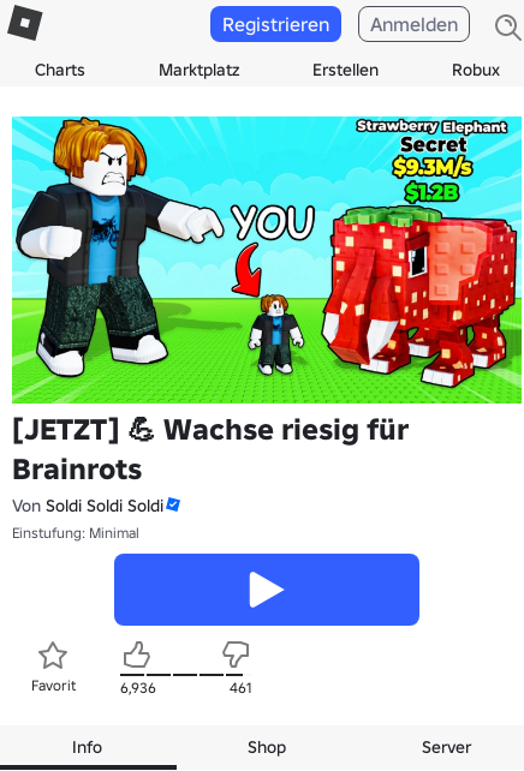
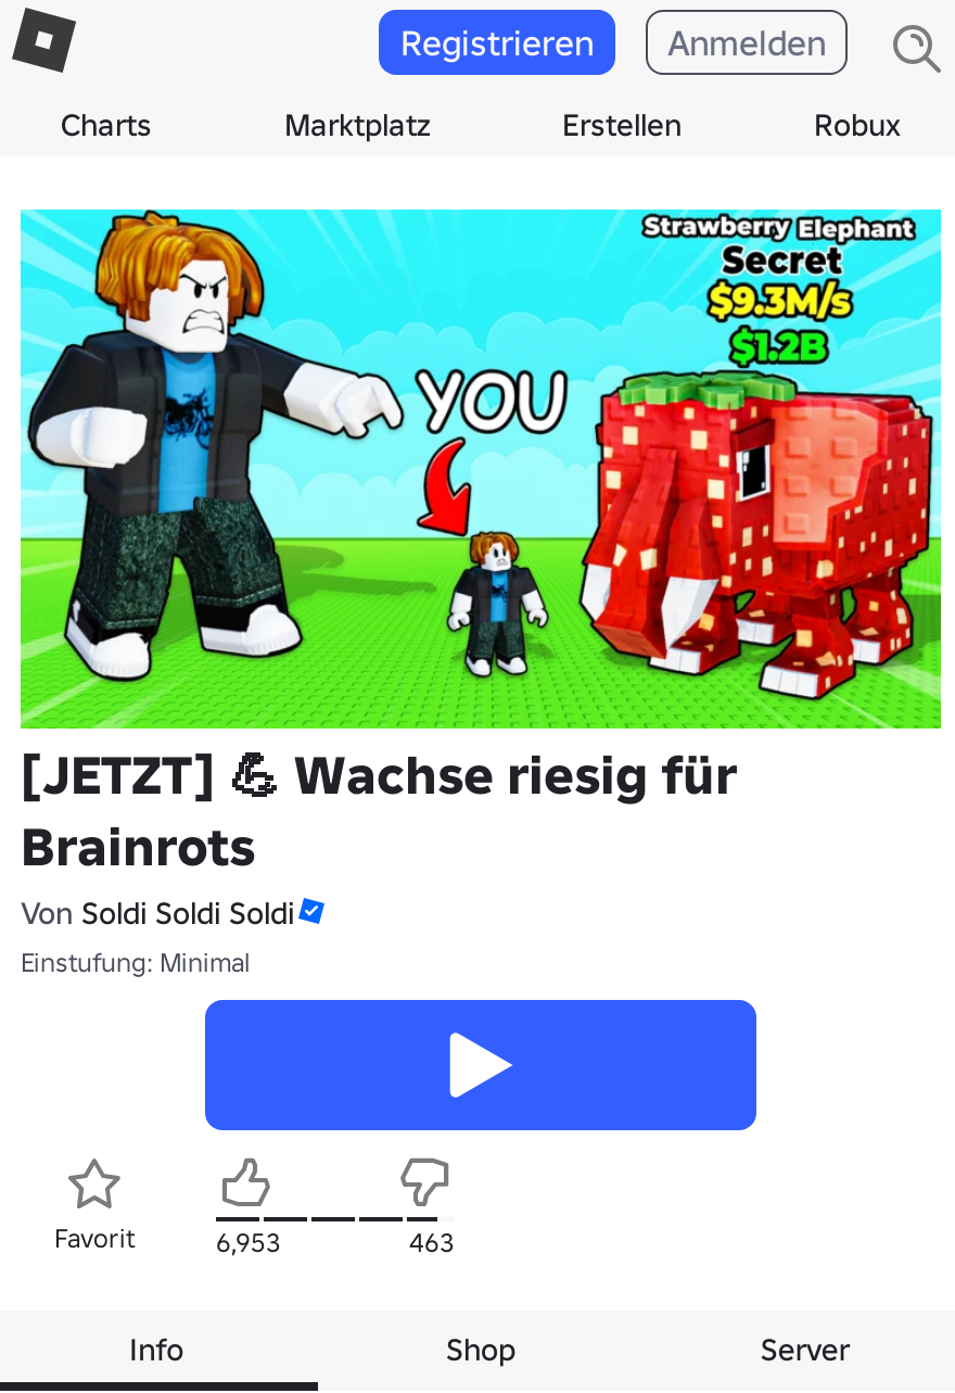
[120,678,156,696] 6,936 -> [216,1225,281,1257] 6,953
[230,678,252,696] 461 -> [409,1225,455,1257] 463

